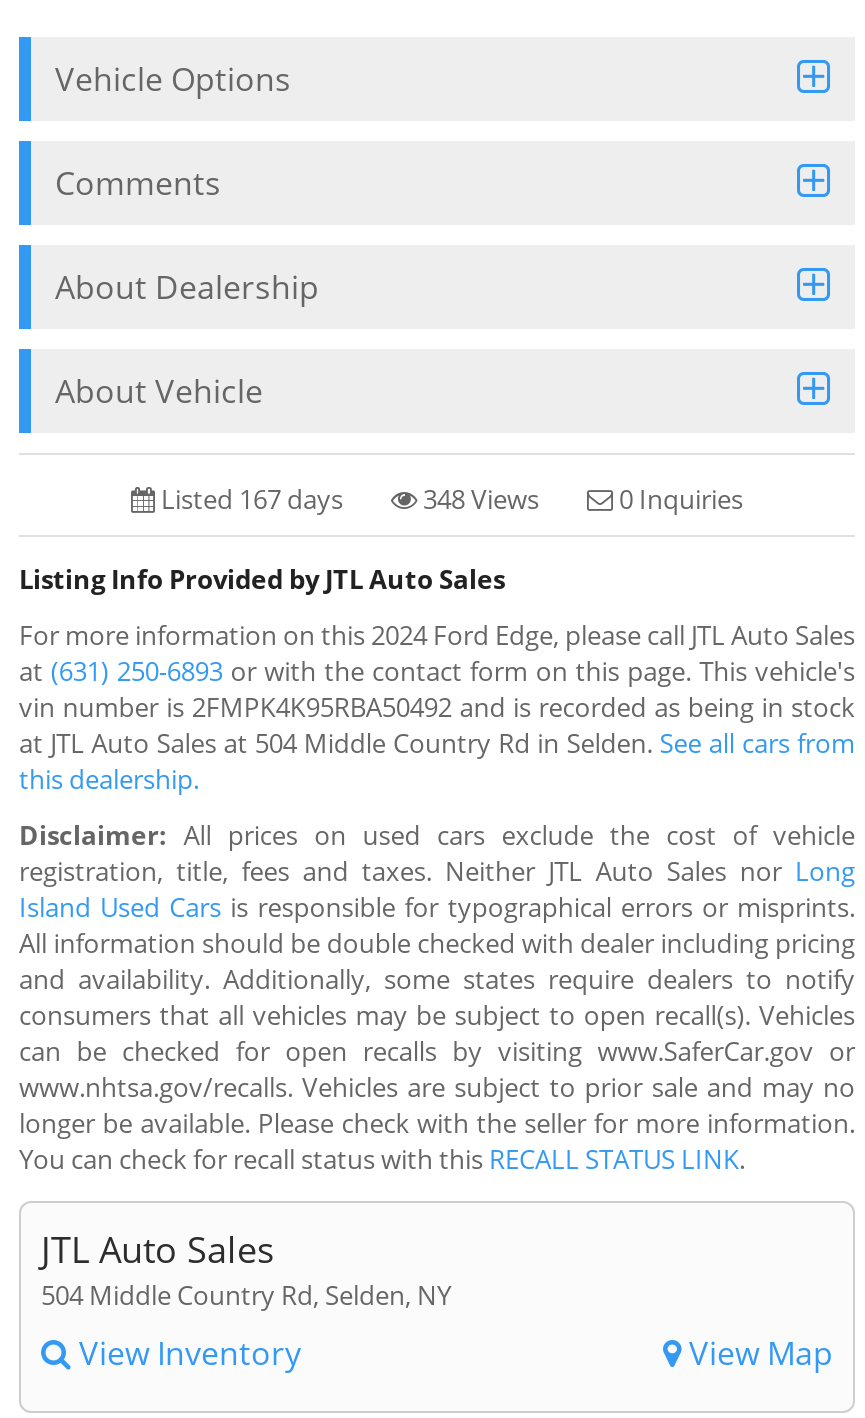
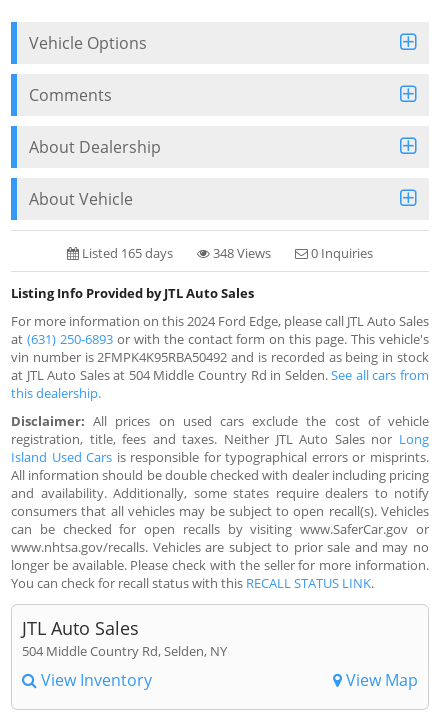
[155,480,343,516] Listed 167 days -> [79,244,173,262] Listed 165 days

